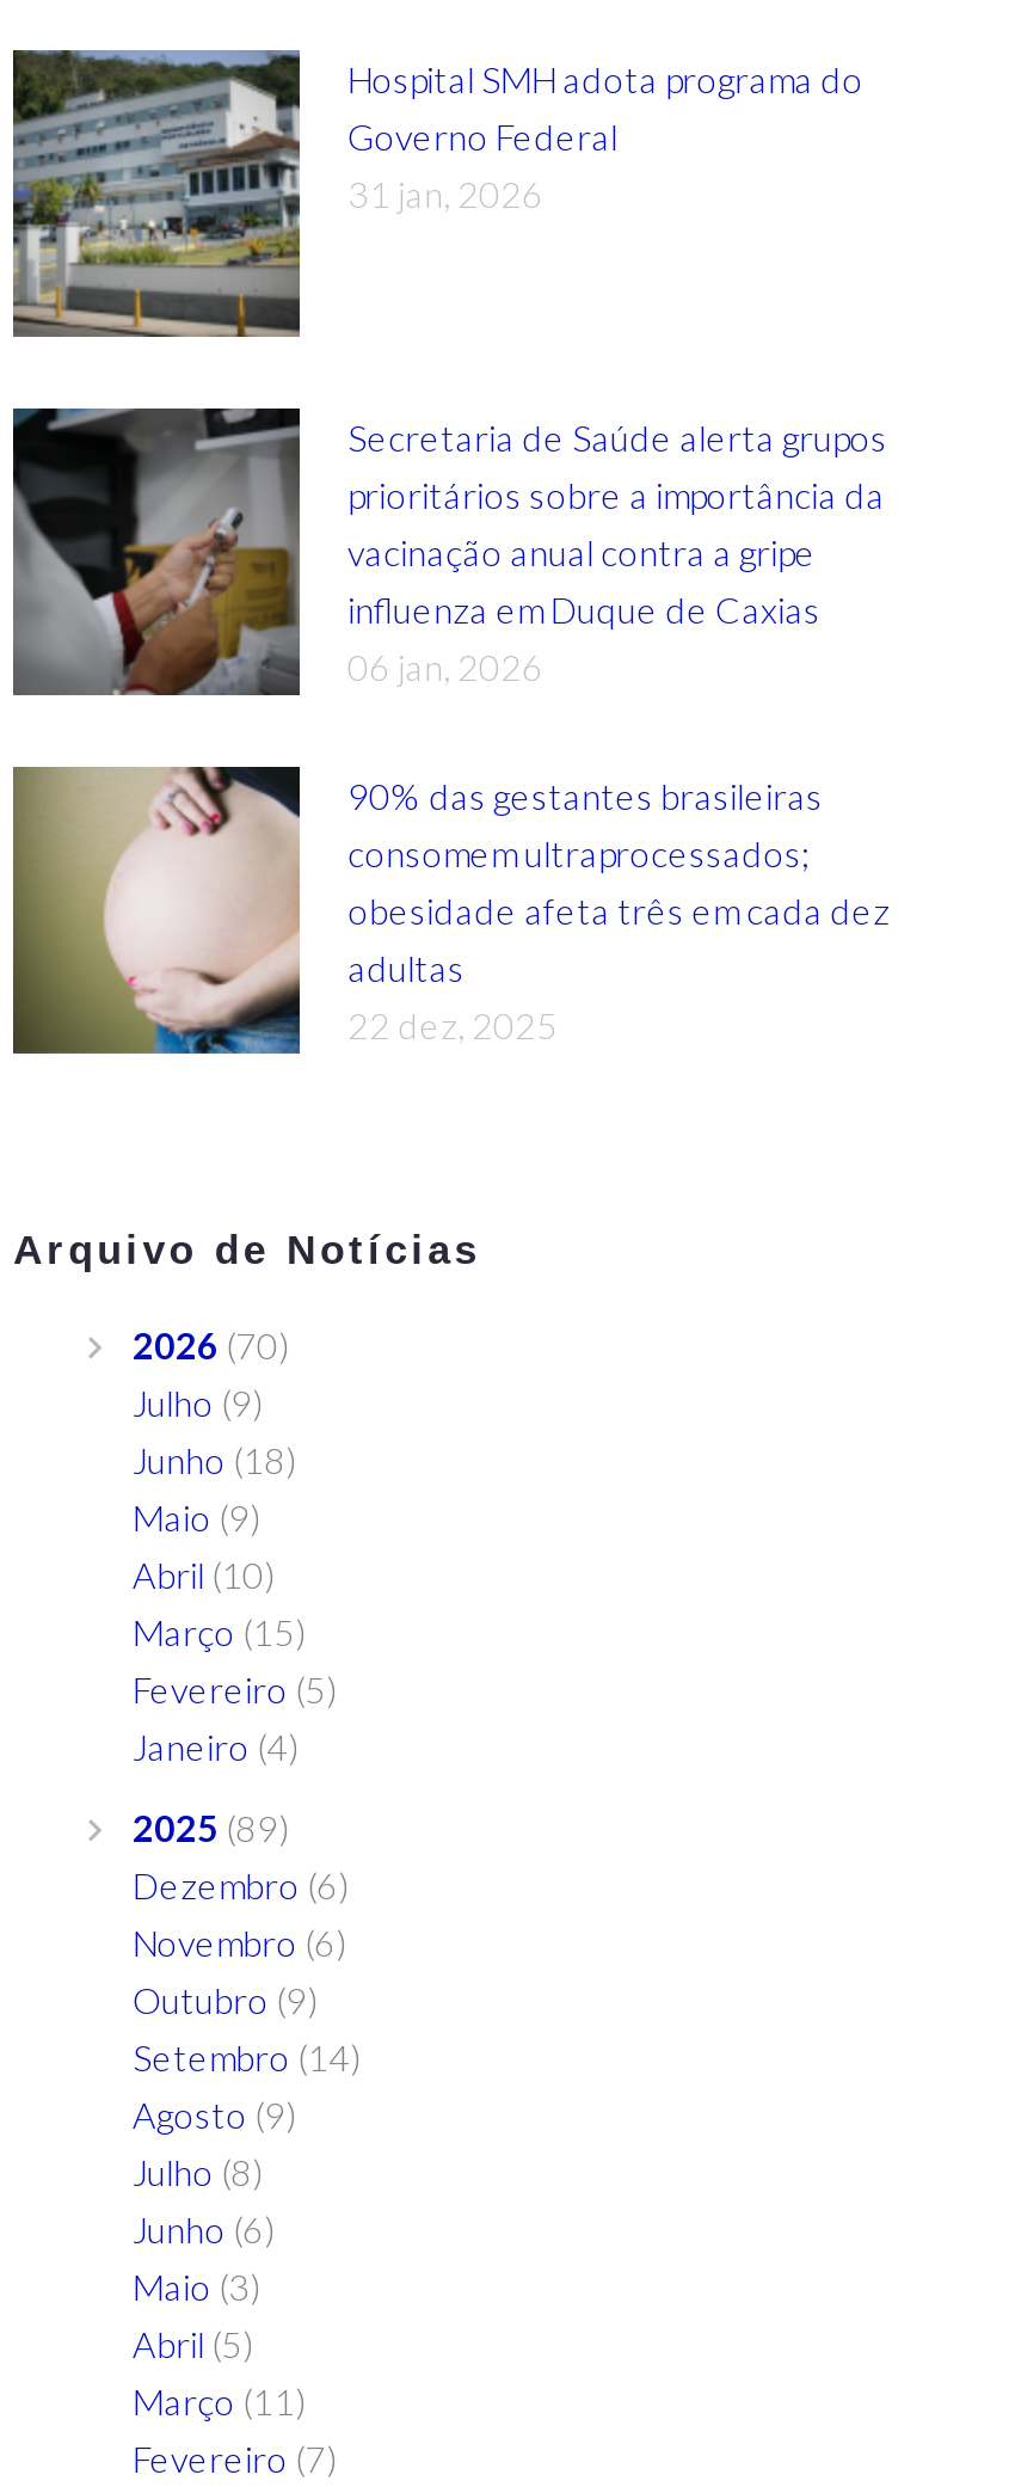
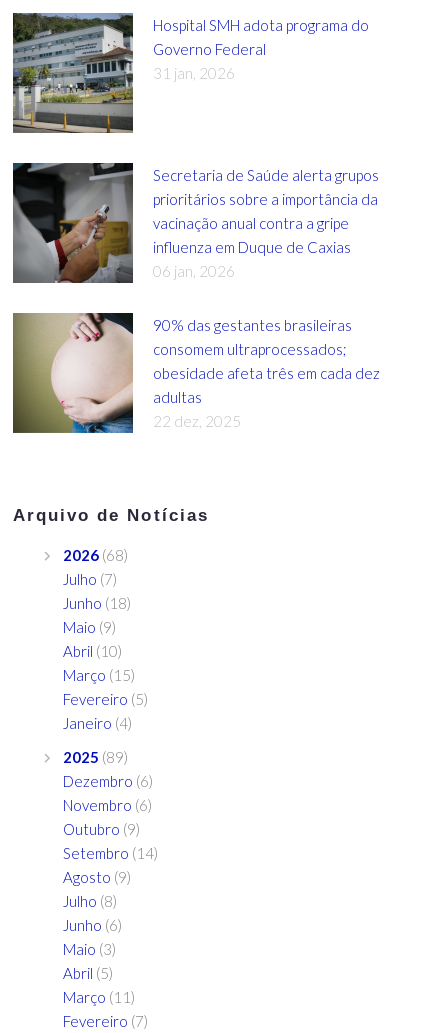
[133,1324,288,1367] 2026 (70) -> [63,546,128,564] 2026 (68)
[133,1381,262,1424] Julho (9) -> [63,570,117,588] Julho (7)

